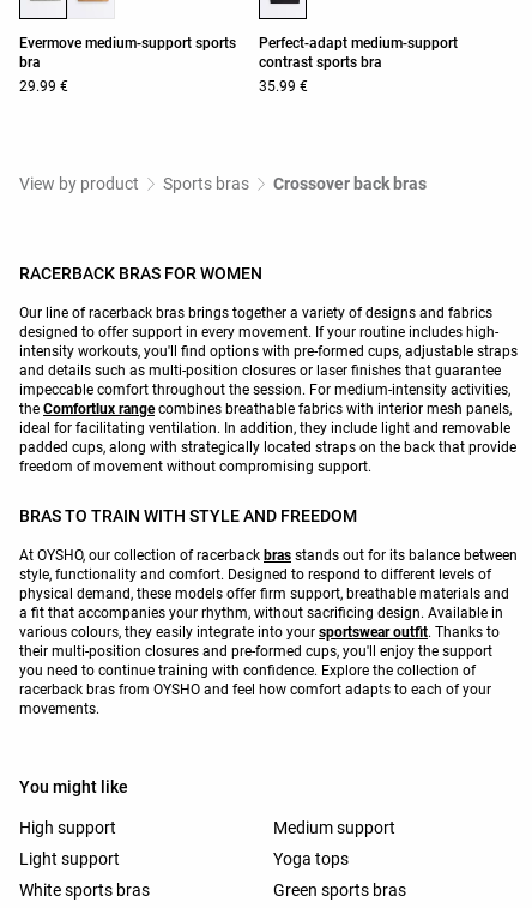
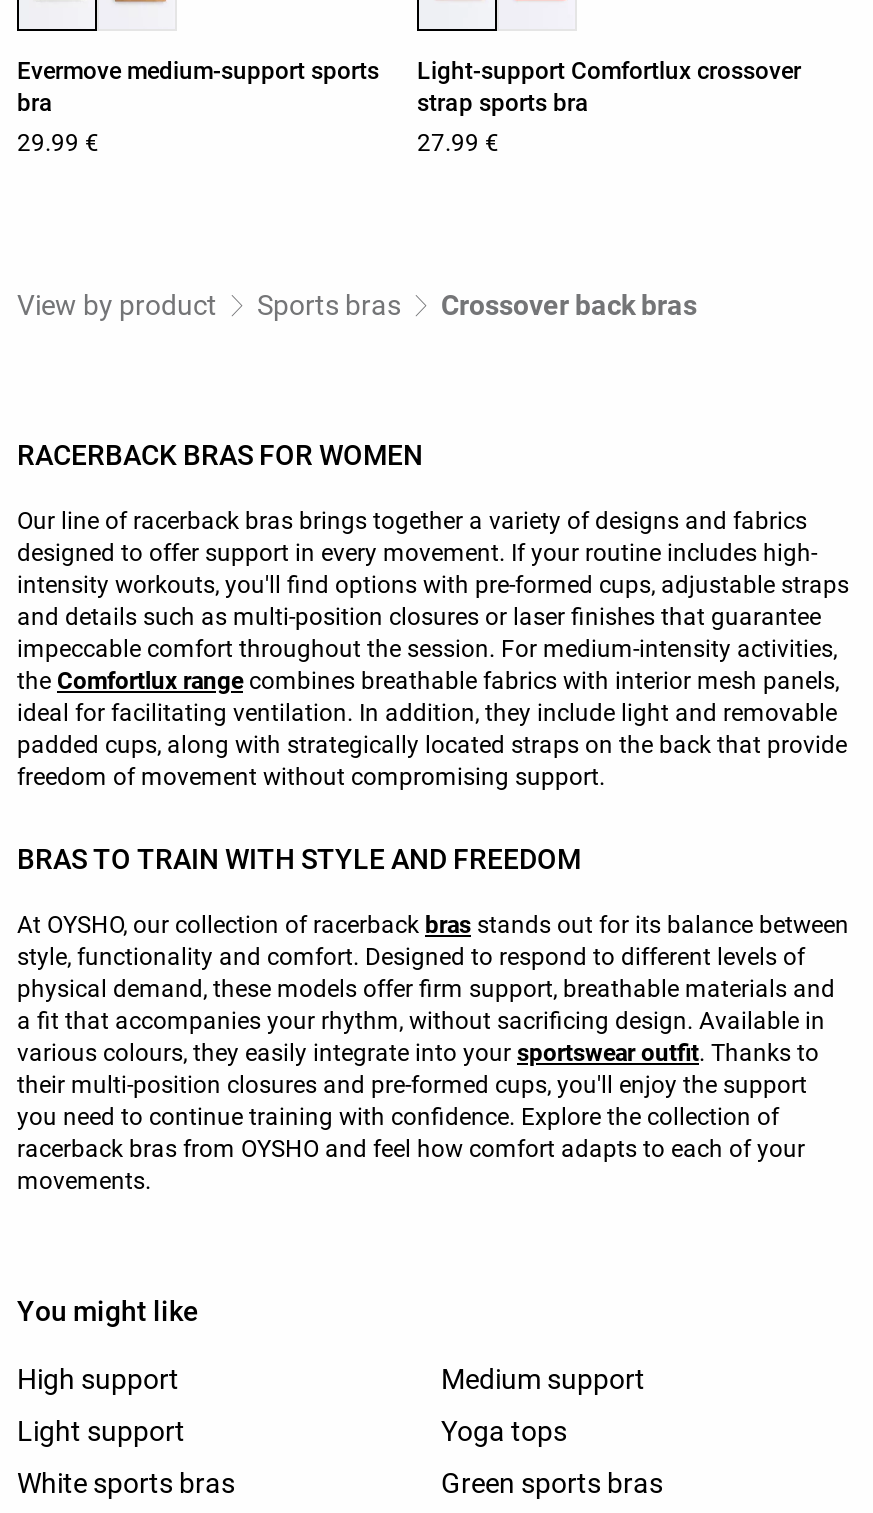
[259,34,458,94] Perfect-adapt medium-support | contrast sports bra | 35.99 € -> [417,57,801,157] Light-support Comfortlux crossover | strap sports bra | 27.99 €

